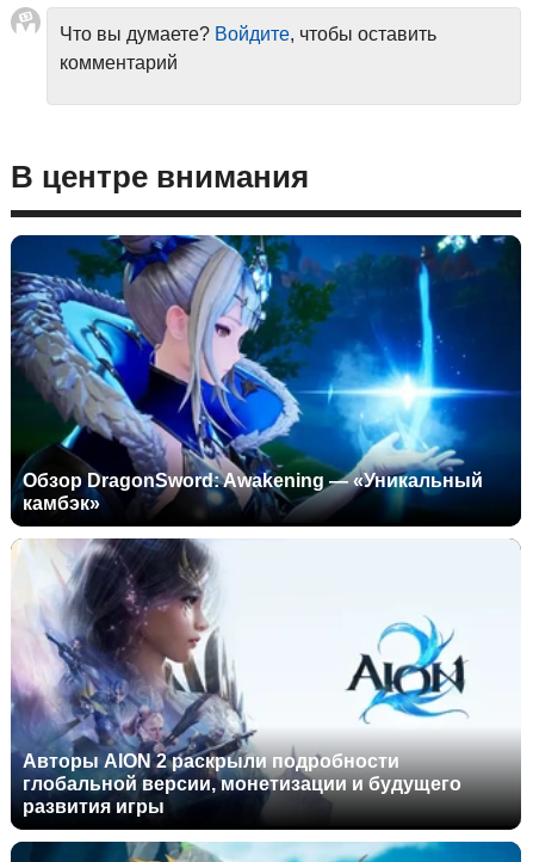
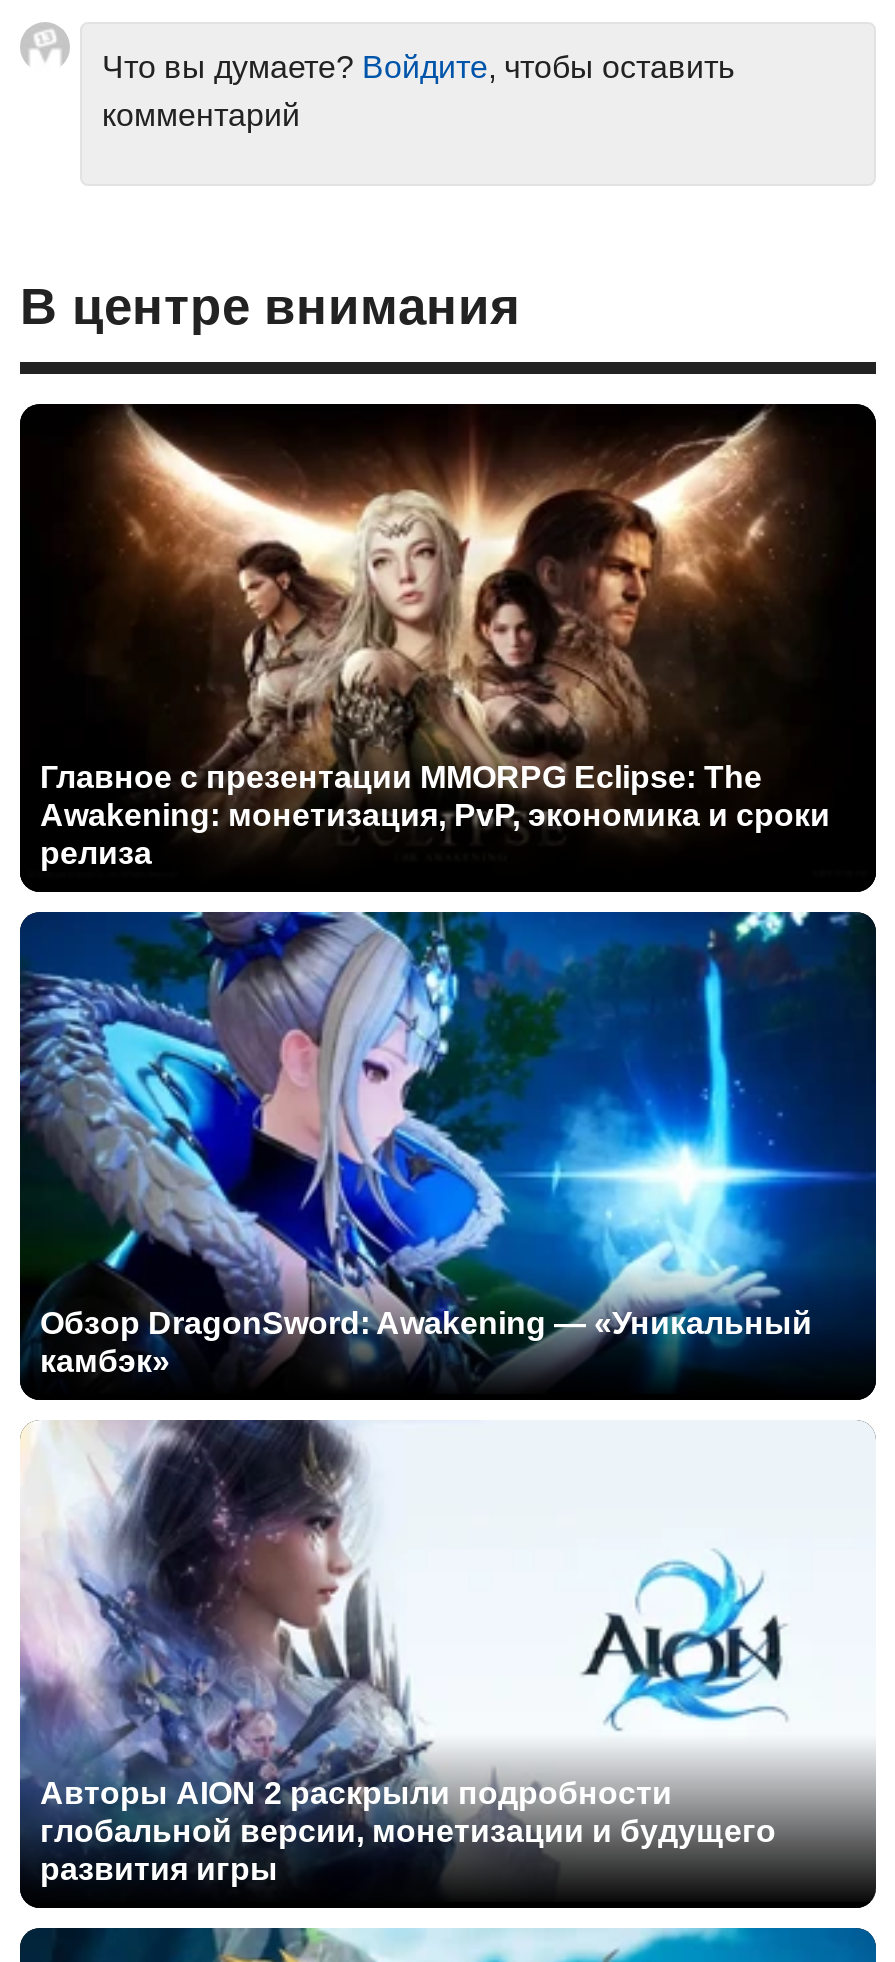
none -> [18,402,878,874] [image] | Главное с презентации MMORPG Eclipse: The | Awakening: монетизация, PvP, экономика и сроки | релиза

